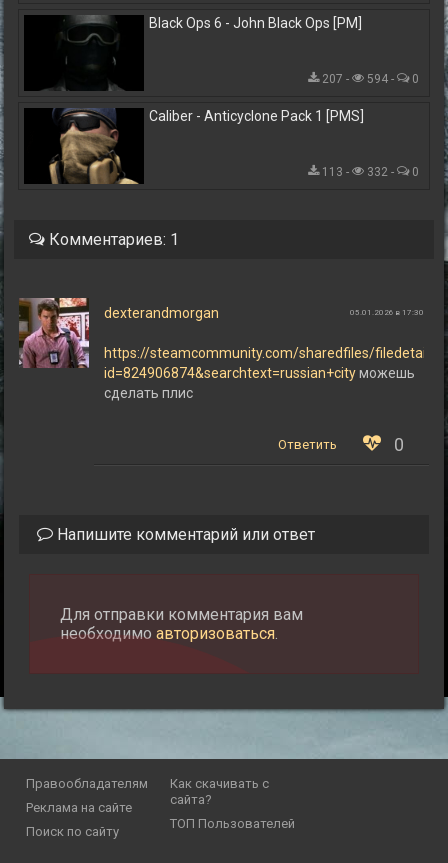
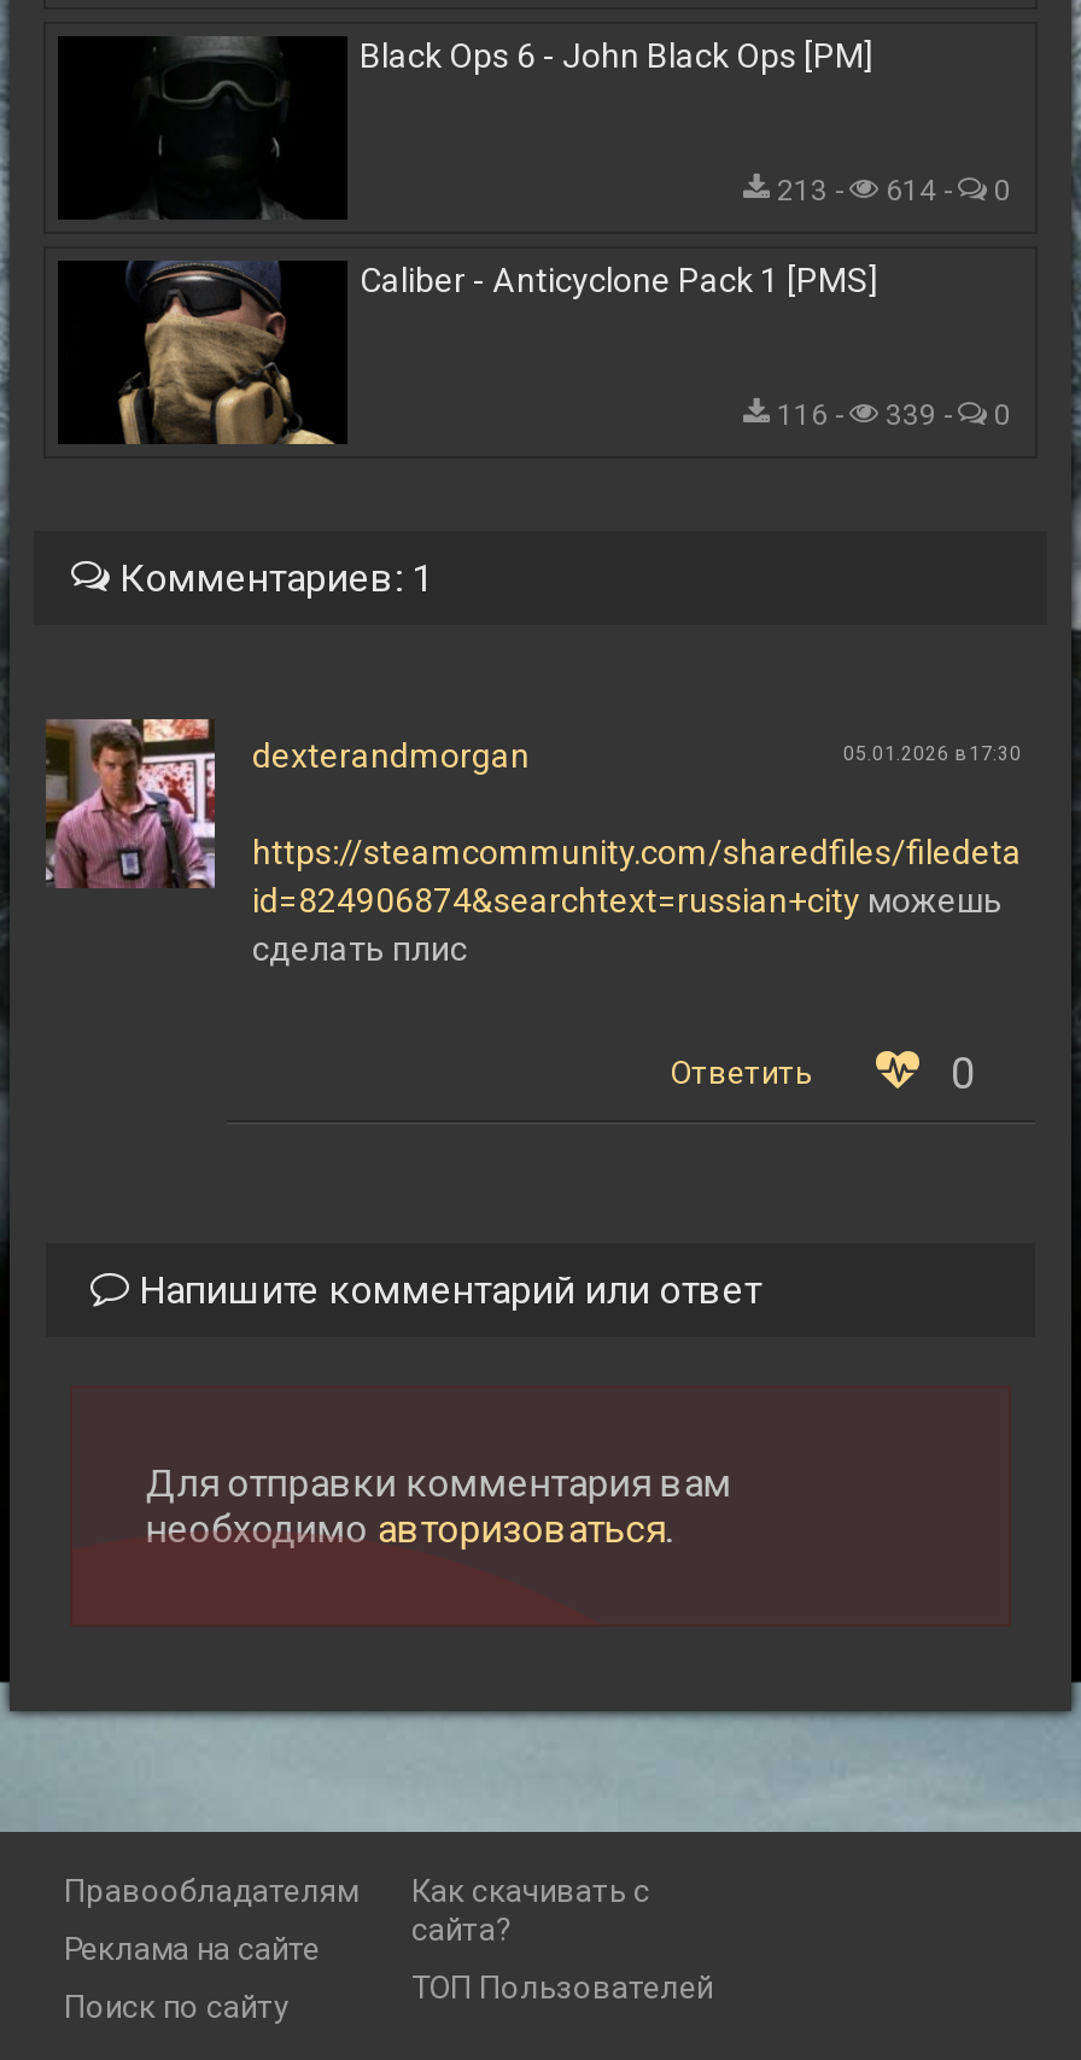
[319,72,352,86] 207 - -> [770,175,849,209] 213 -
[364,72,397,86] 594 - -> [878,175,958,209] 614 -
[319,165,352,179] 113 - -> [770,399,849,433] 116 -
[364,165,397,179] 332 - -> [878,399,958,433] 339 -

